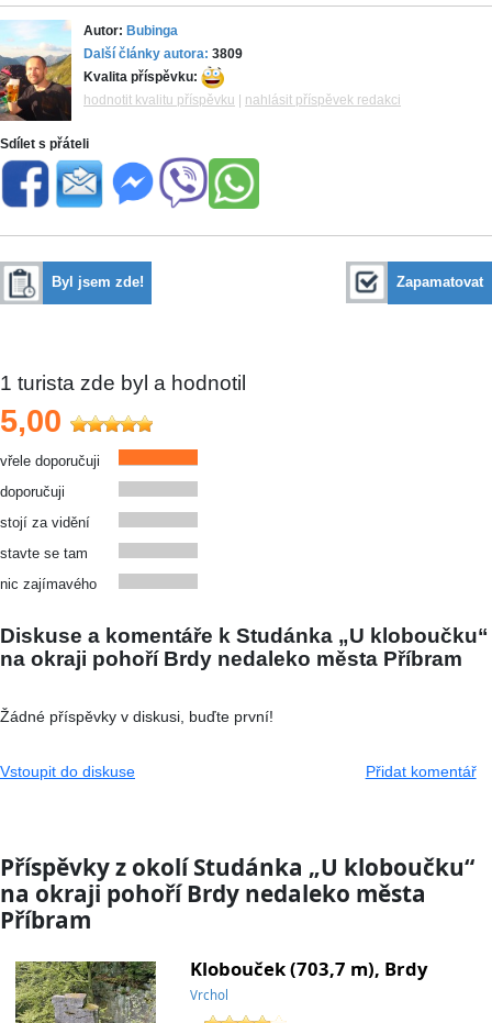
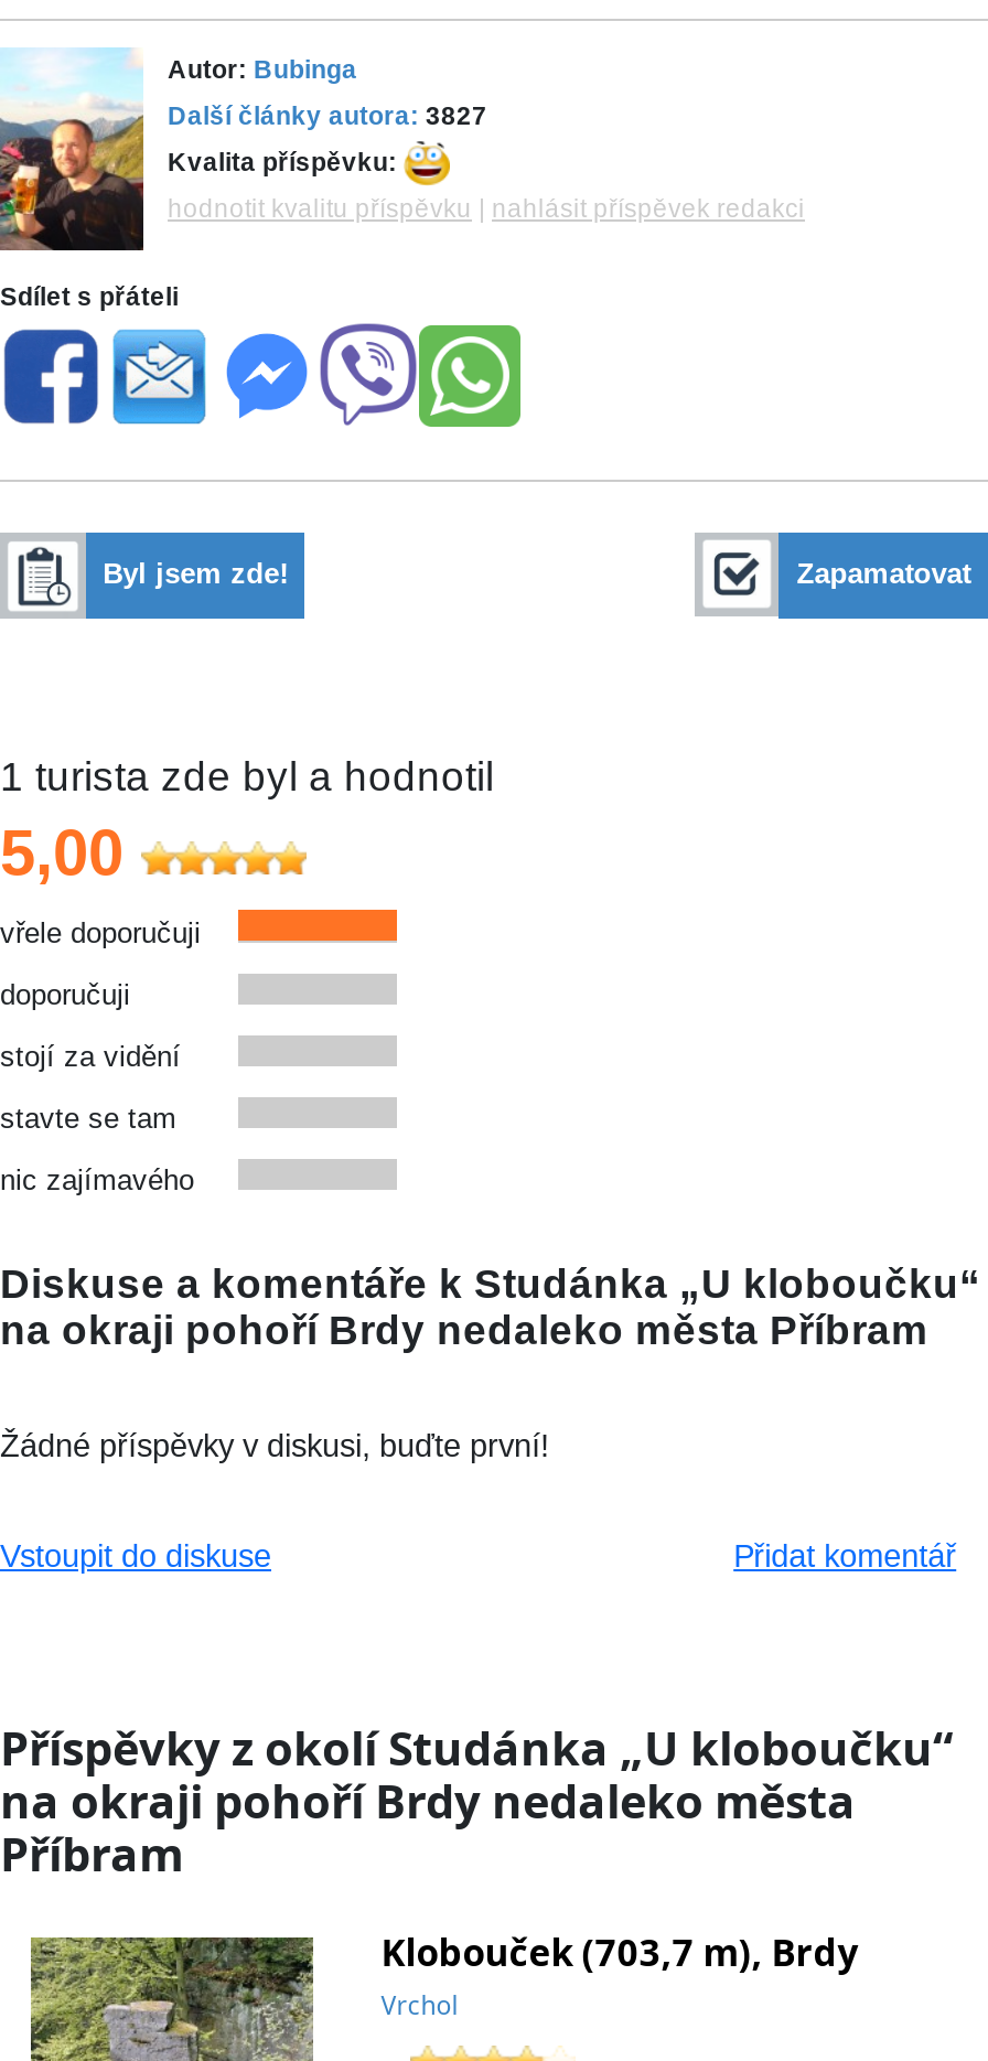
[83,47,243,60] Další články autora: 3809 -> [168,102,487,129] Další články autora: 3827

